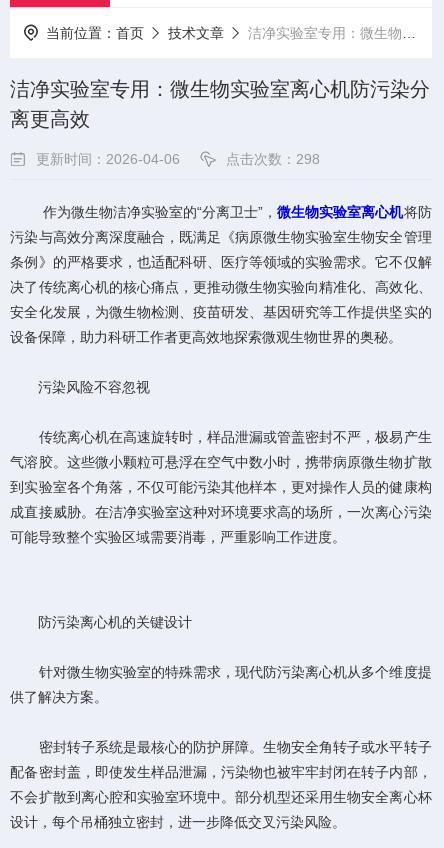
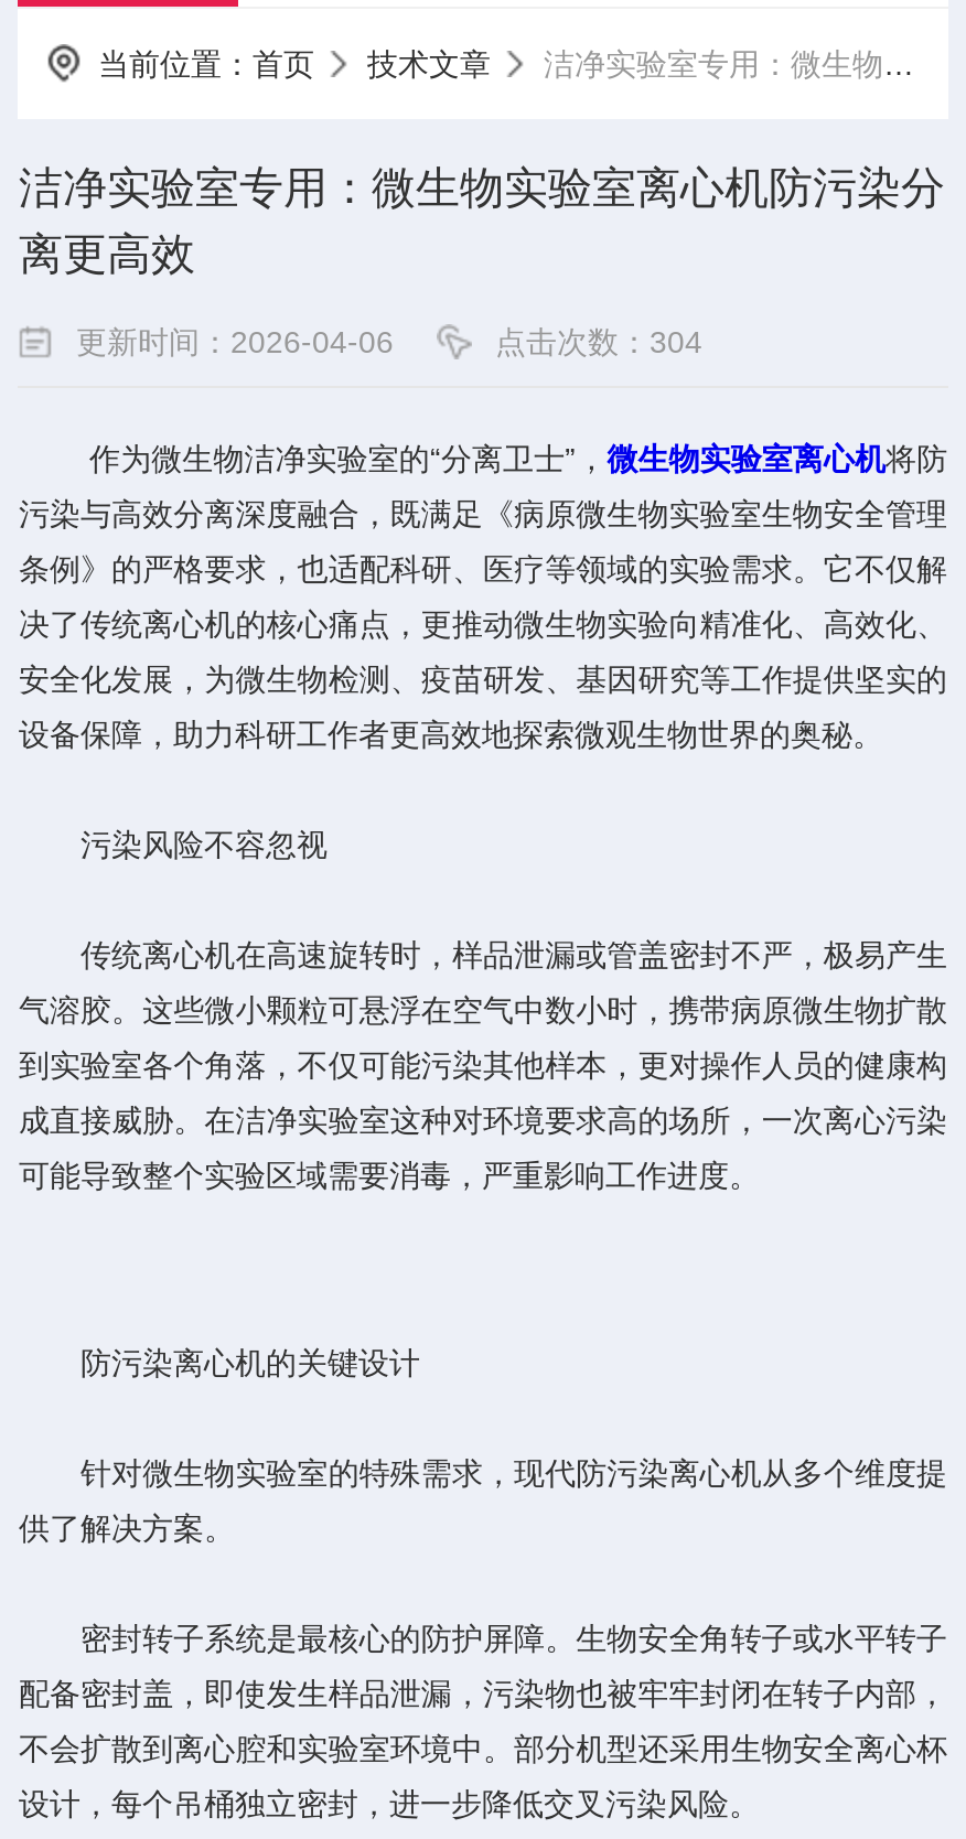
[226,151,320,167] 点击次数：298 -> [495,324,702,359] 点击次数：304

